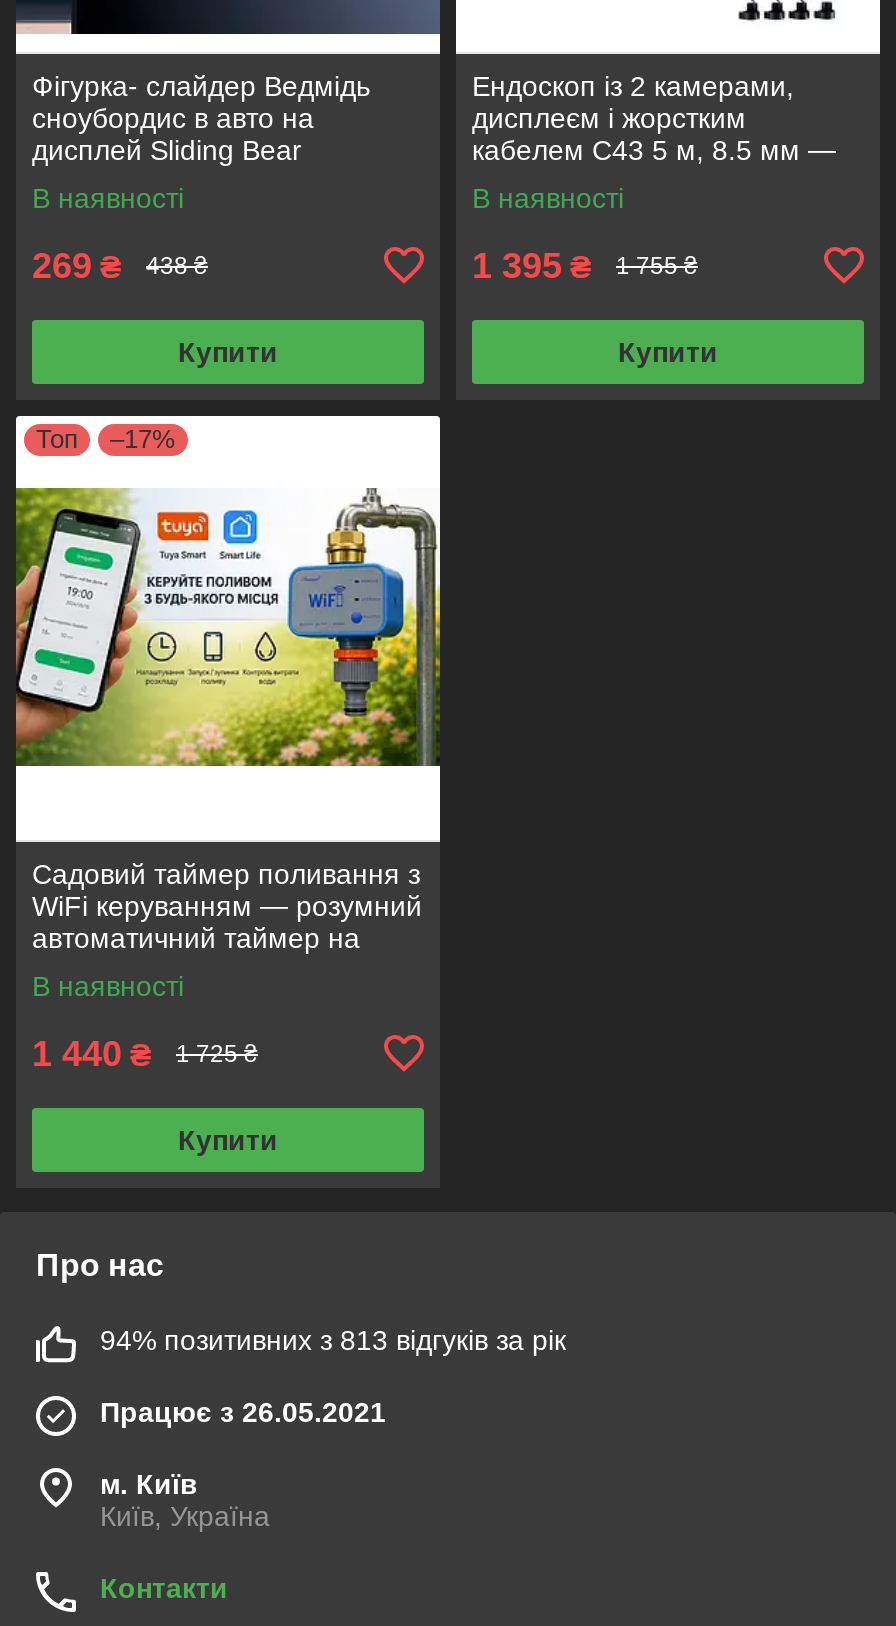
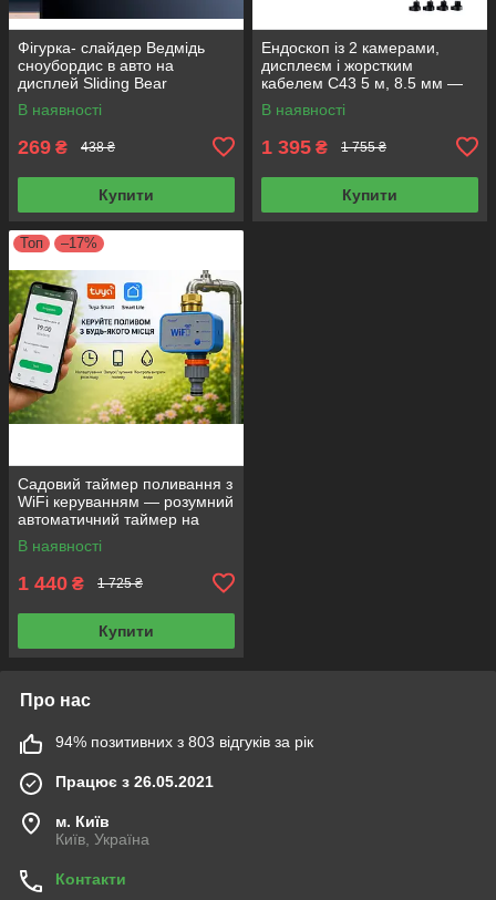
[100,1324,566,1356] 94% позитивних з 813 відгуків за рік -> [55,733,313,750] 94% позитивних з 803 відгуків за рік

